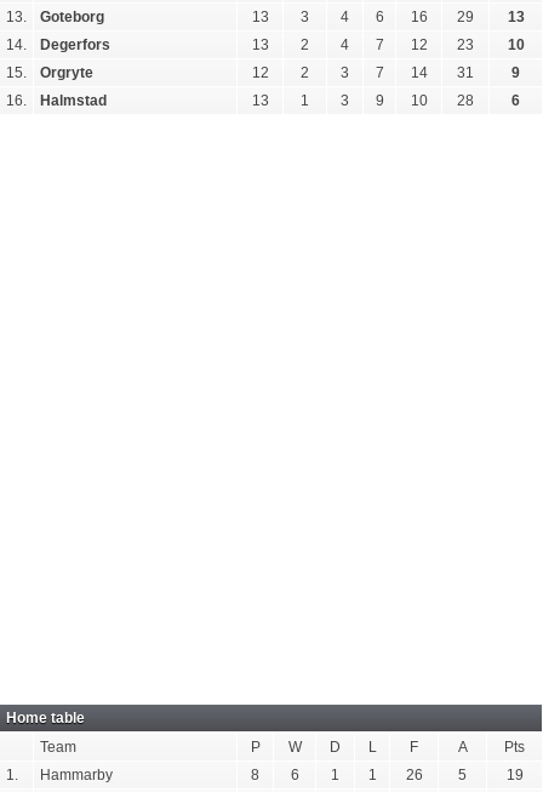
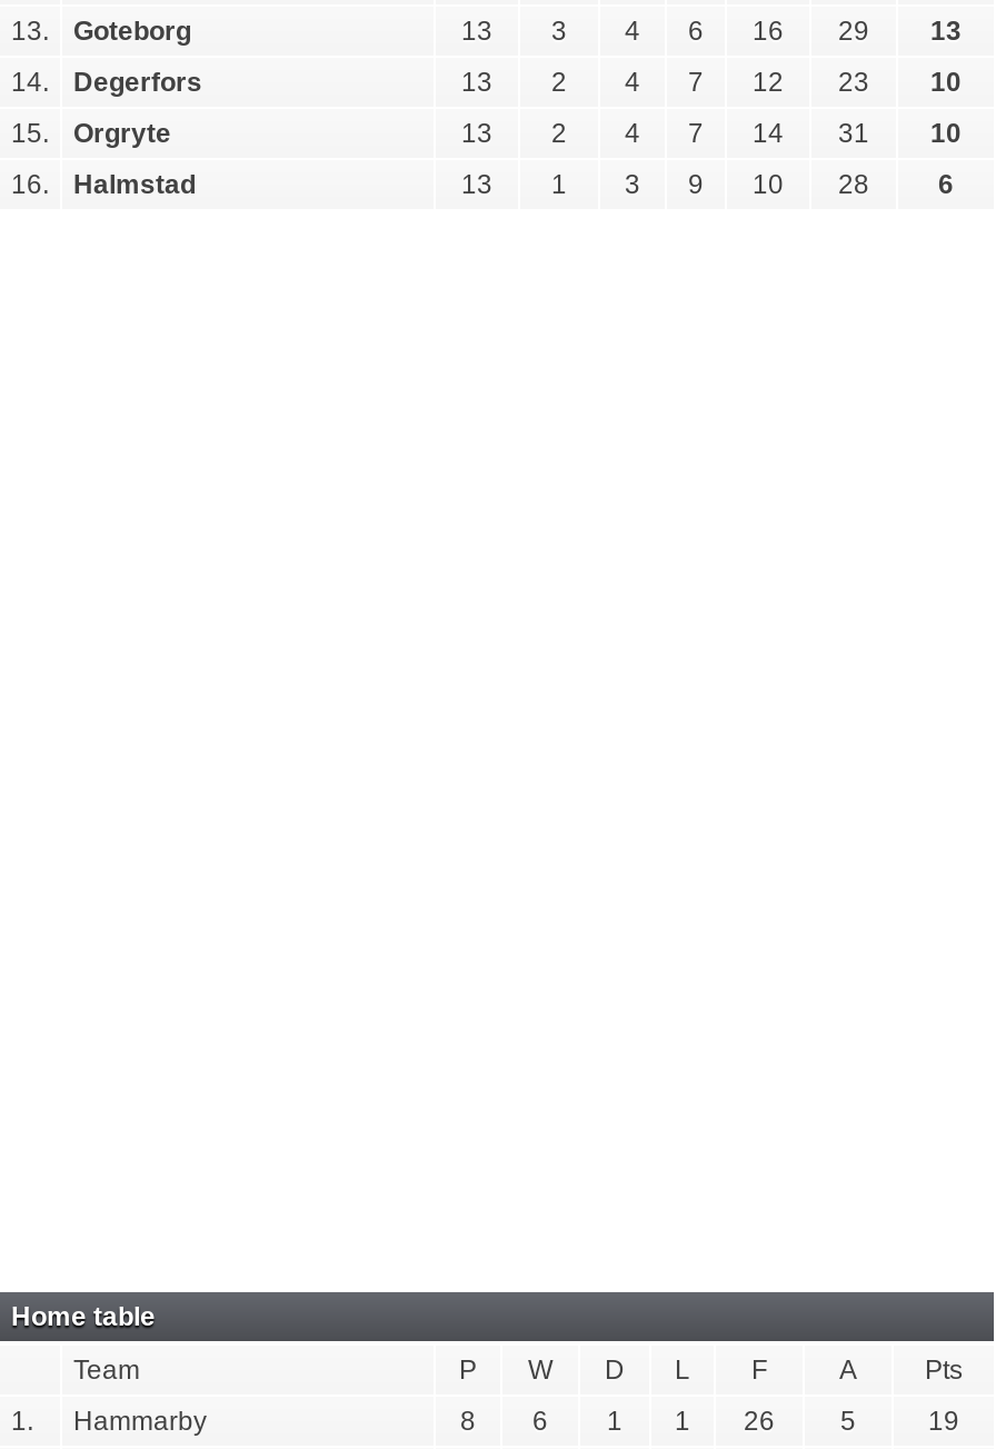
[252,64,268,81] 12 -> [461,118,492,149] 13
[341,64,349,81] 3 -> [625,118,640,149] 4
[511,64,520,81] 9 -> [930,118,962,149] 10

